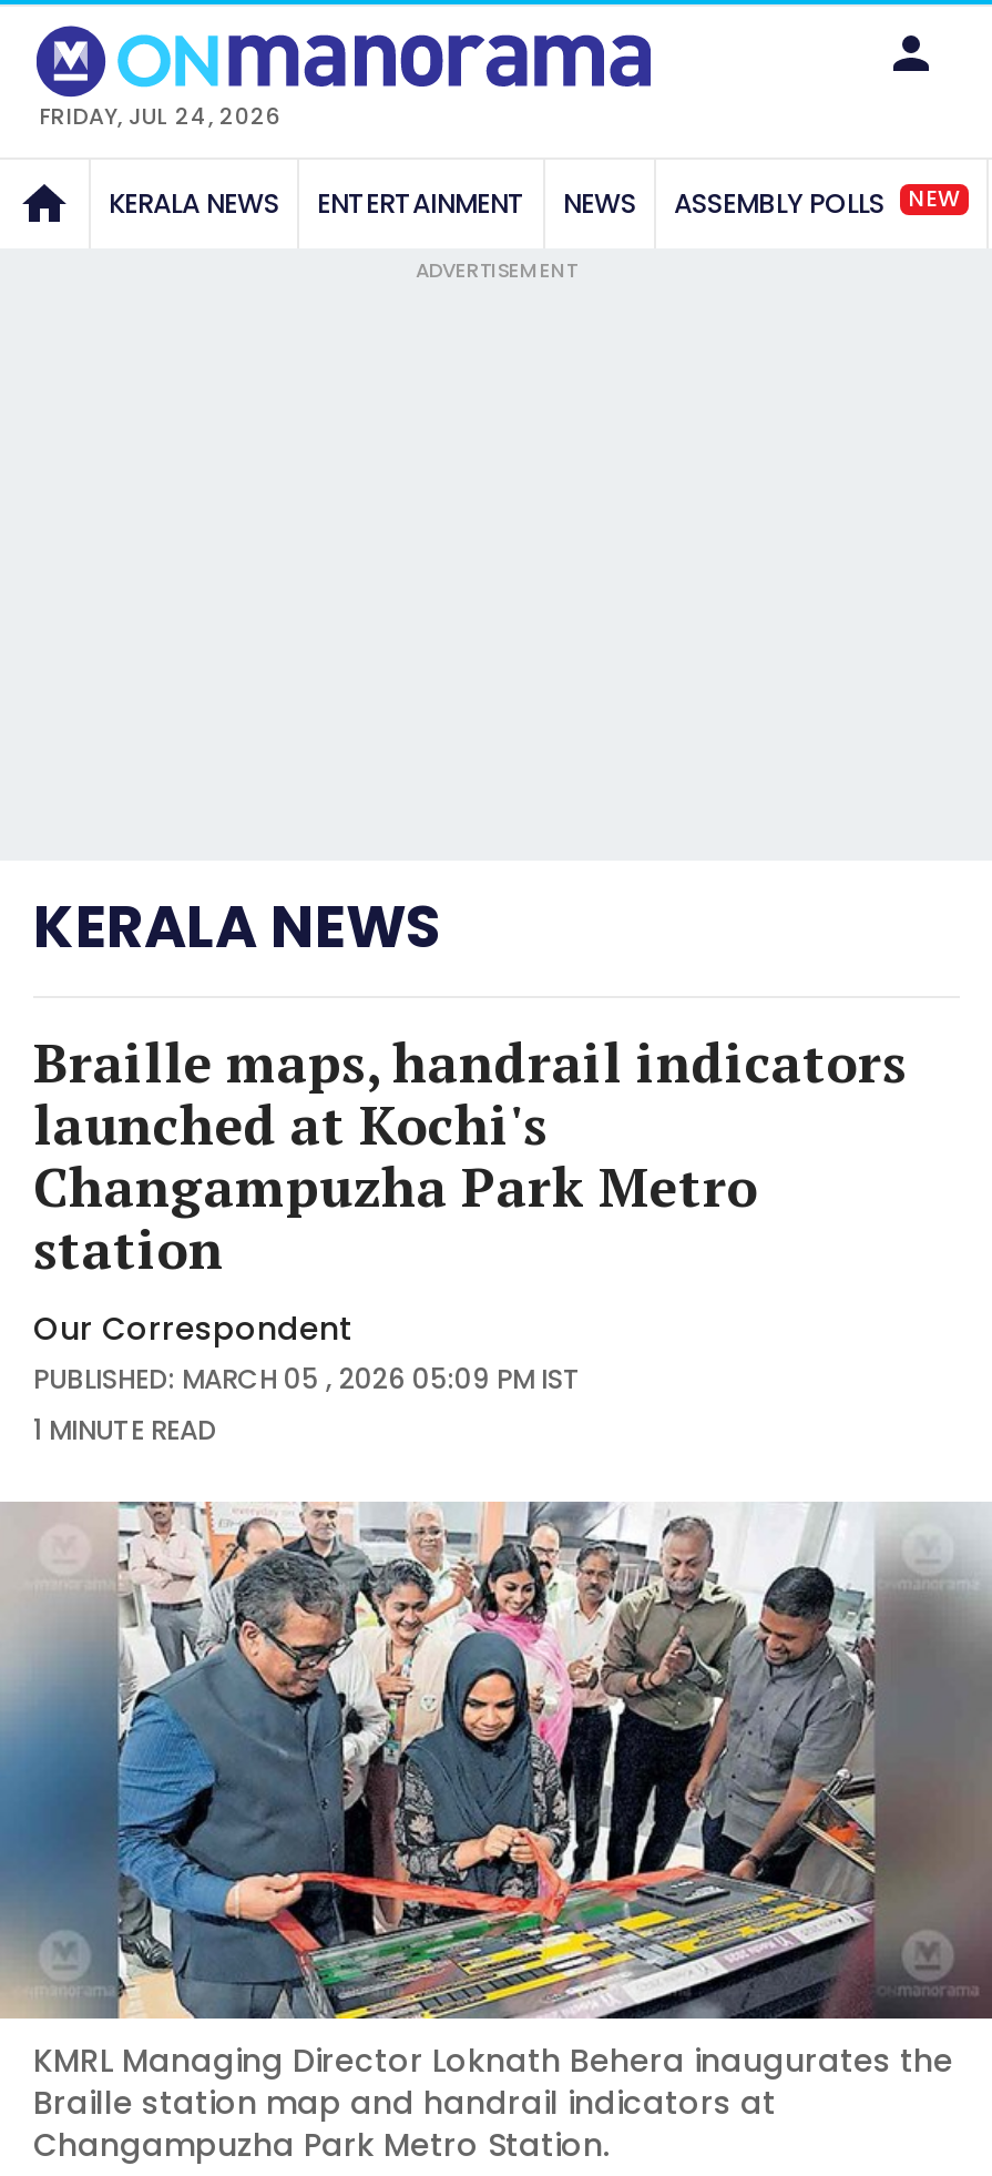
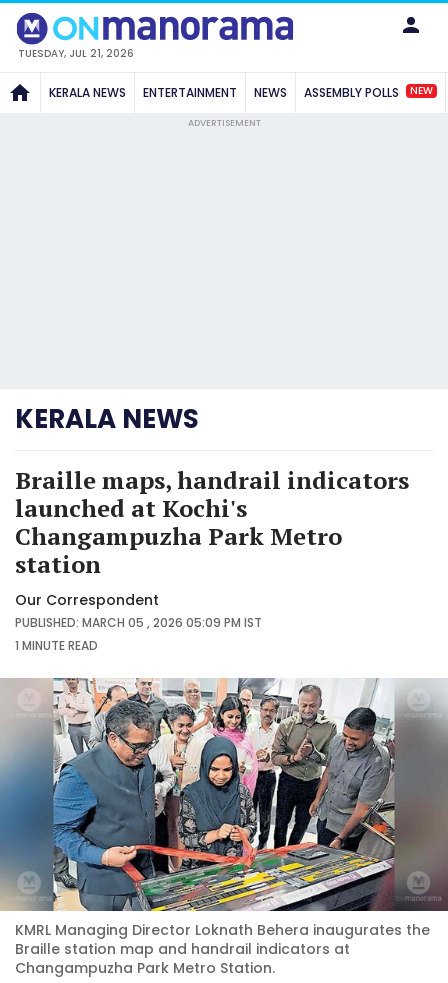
[40,99,282,132] FRIDAY, JUL 24, 2026 -> [18,46,134,61] TUESDAY, JUL 21, 2026

